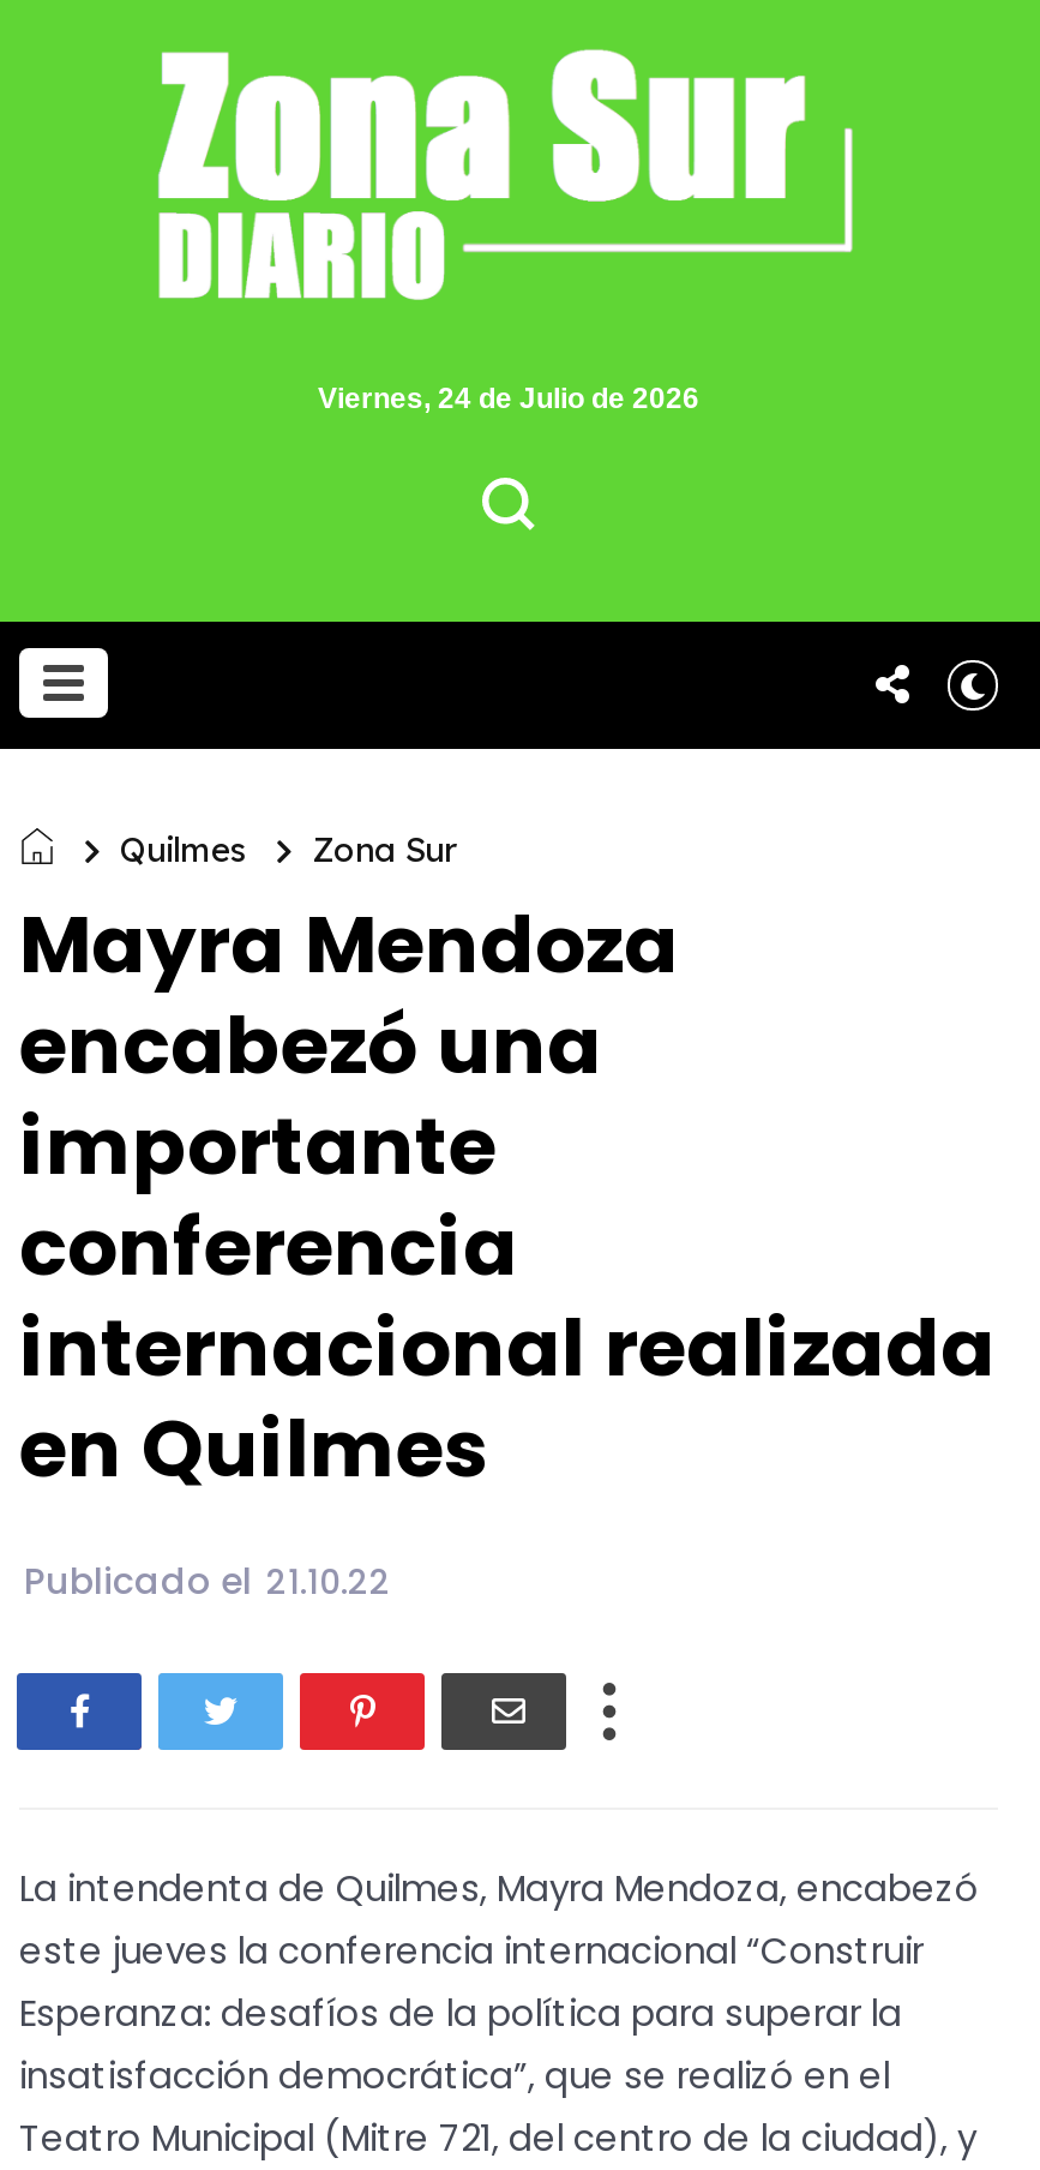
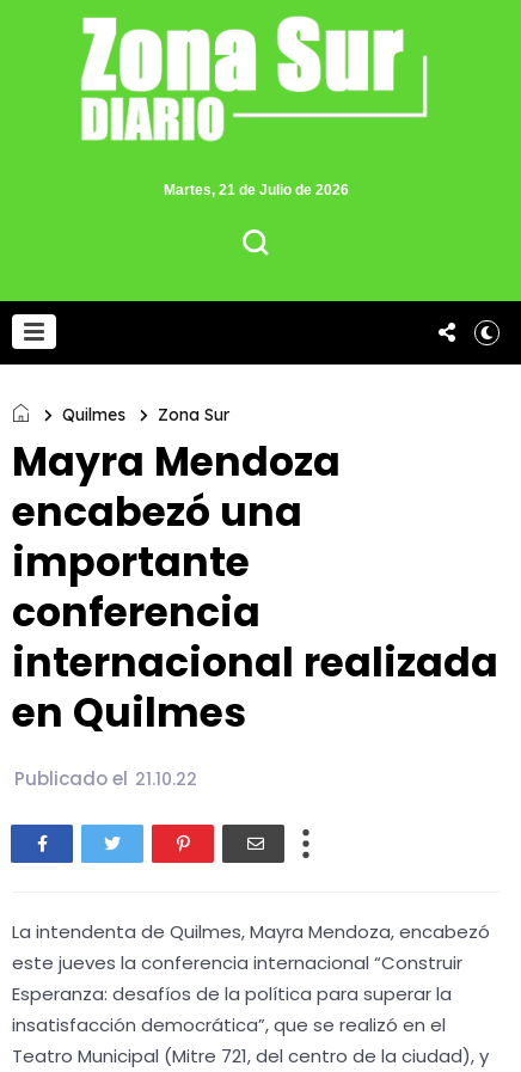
[318,382,699,415] Viernes, 24 de Julio de 2026 -> [163,182,348,198] Martes, 21 de Julio de 2026

